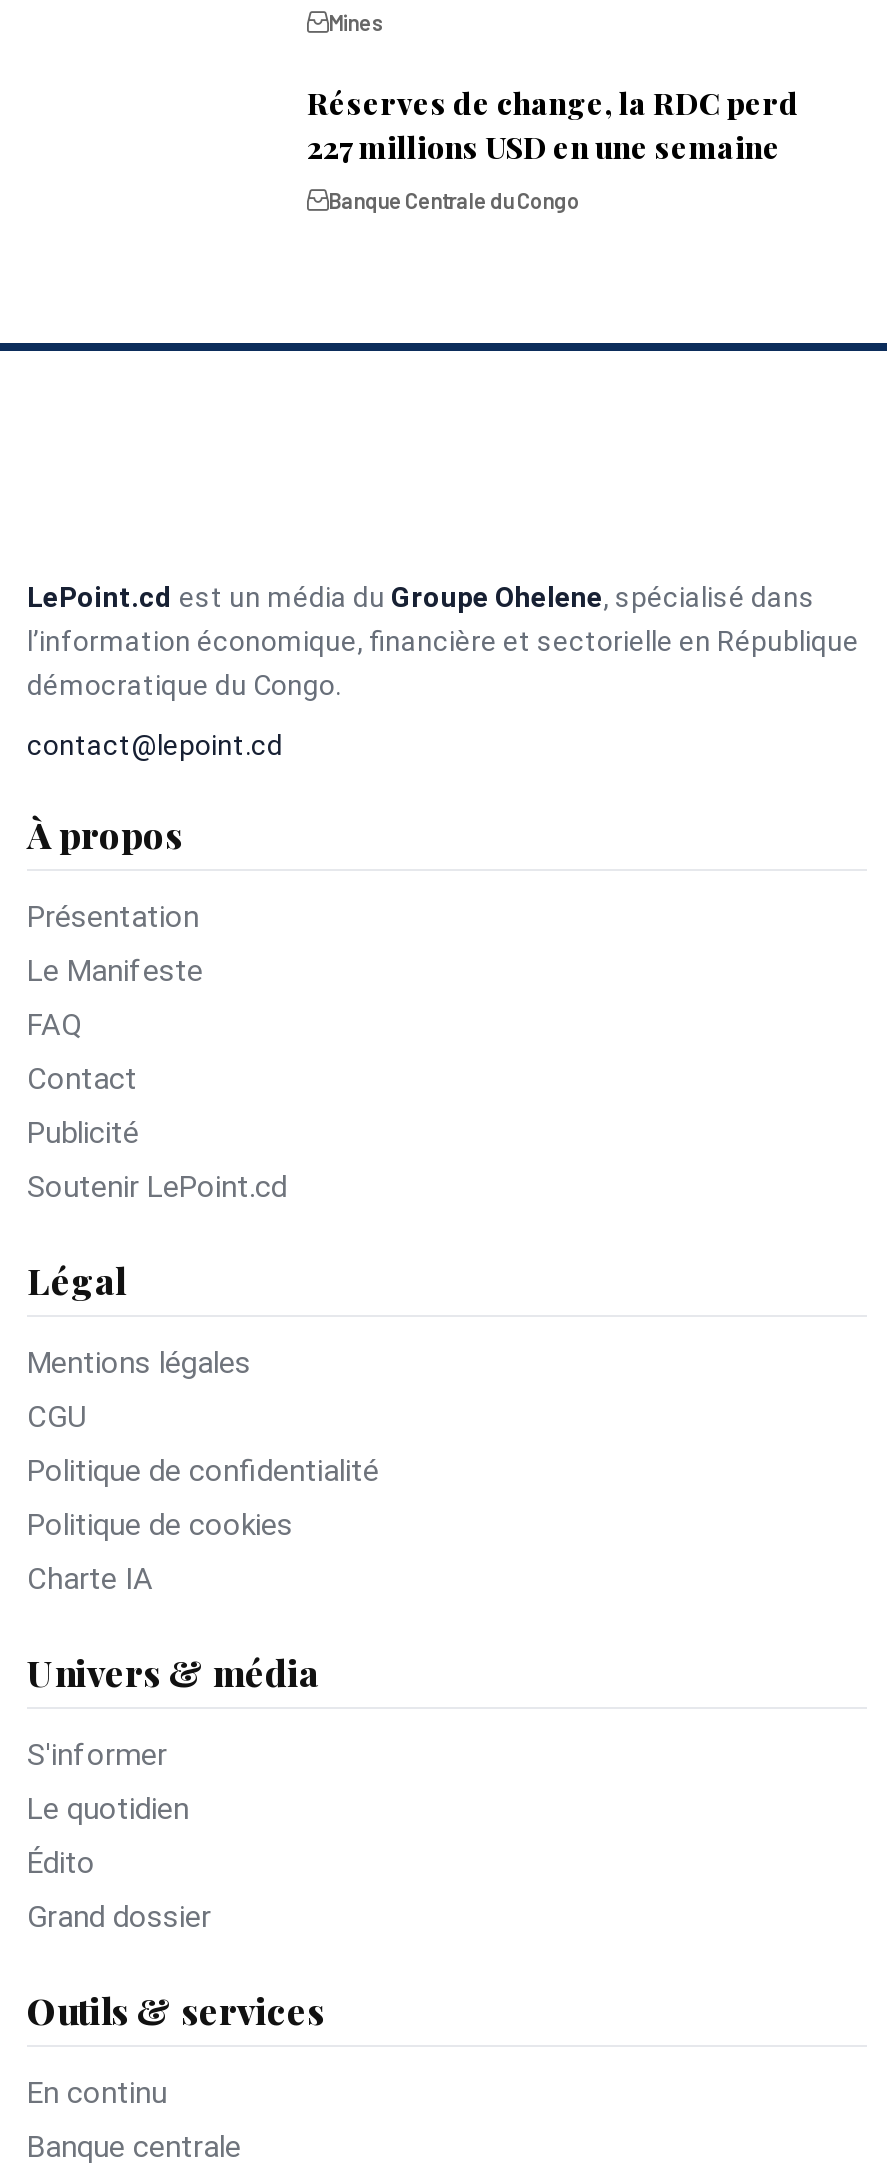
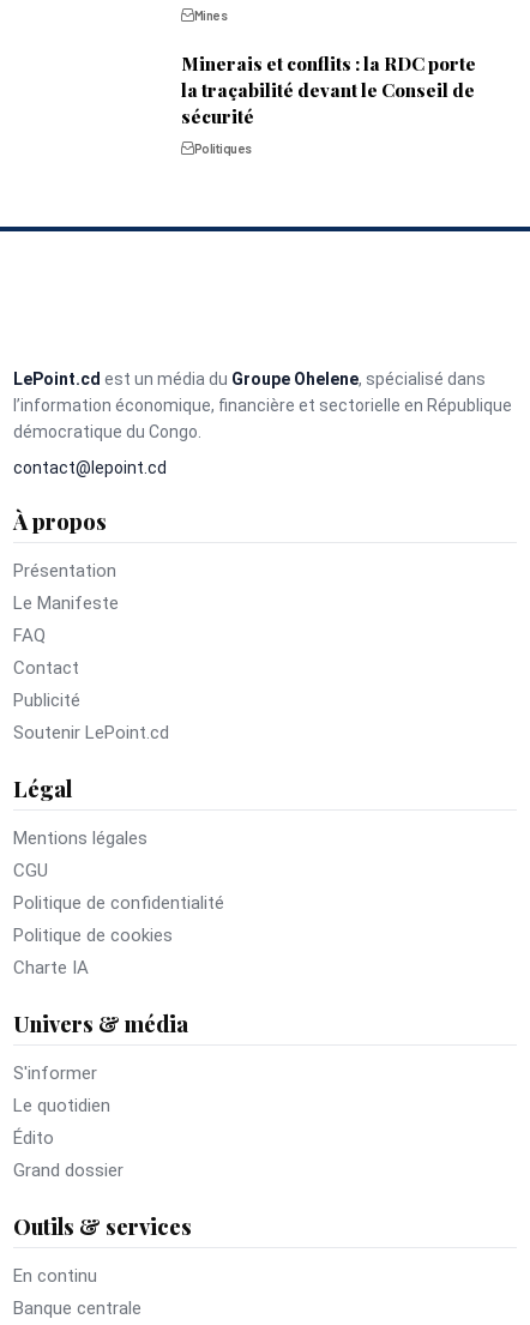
[307,83,799,167] Réserves de change, la RDC perd | 227 millions USD en une semaine -> [181,52,476,128] Minerais et conflits : la RDC porte | la traçabilité devant le Conseil de | sécurité
[328,187,580,213] Banque Centrale du Congo -> [194,140,251,156] Politiques

